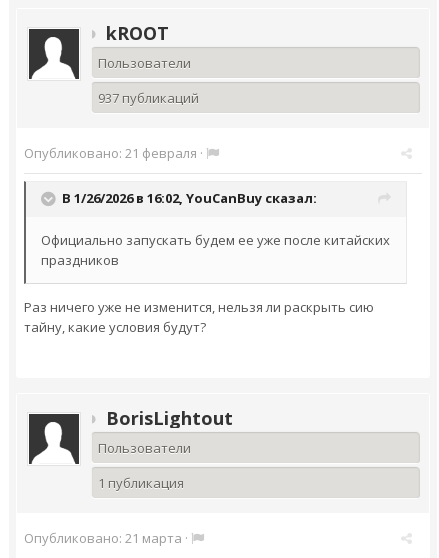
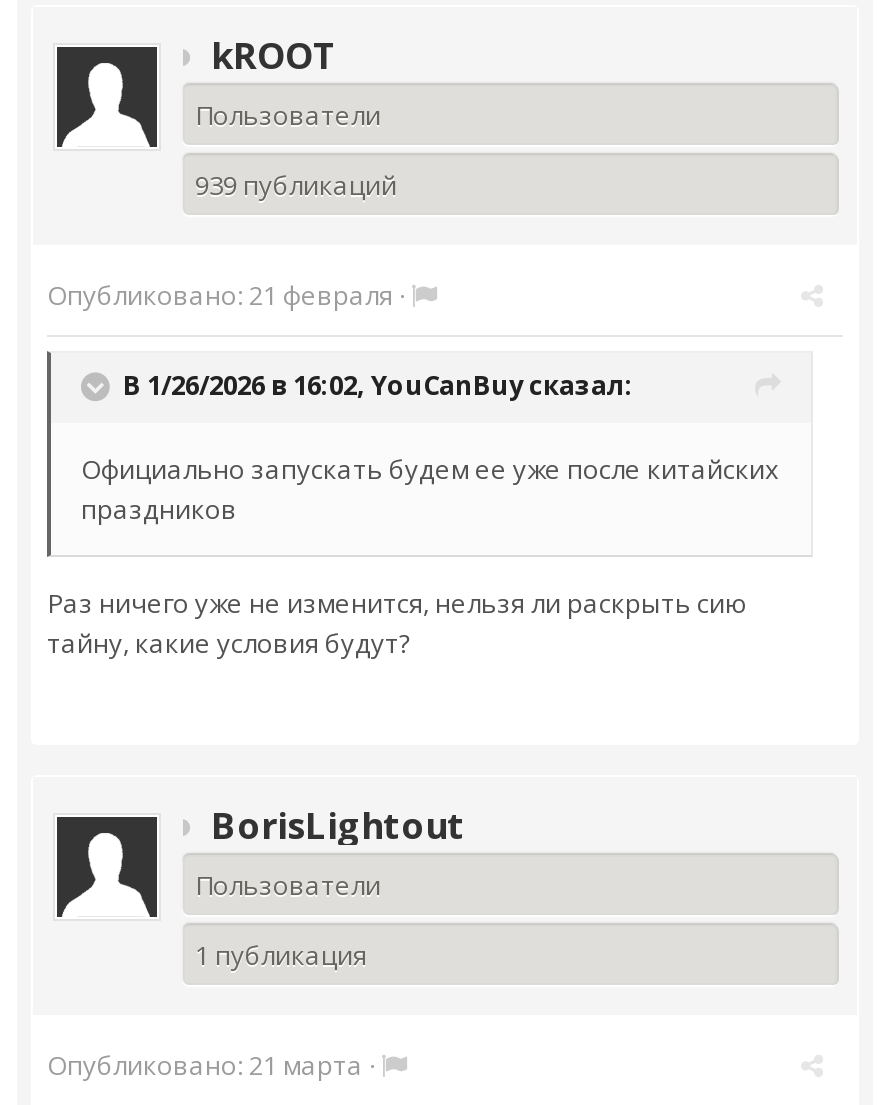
[98,89,199,107] 937 публикаций -> [195,167,397,203] 939 публикаций

